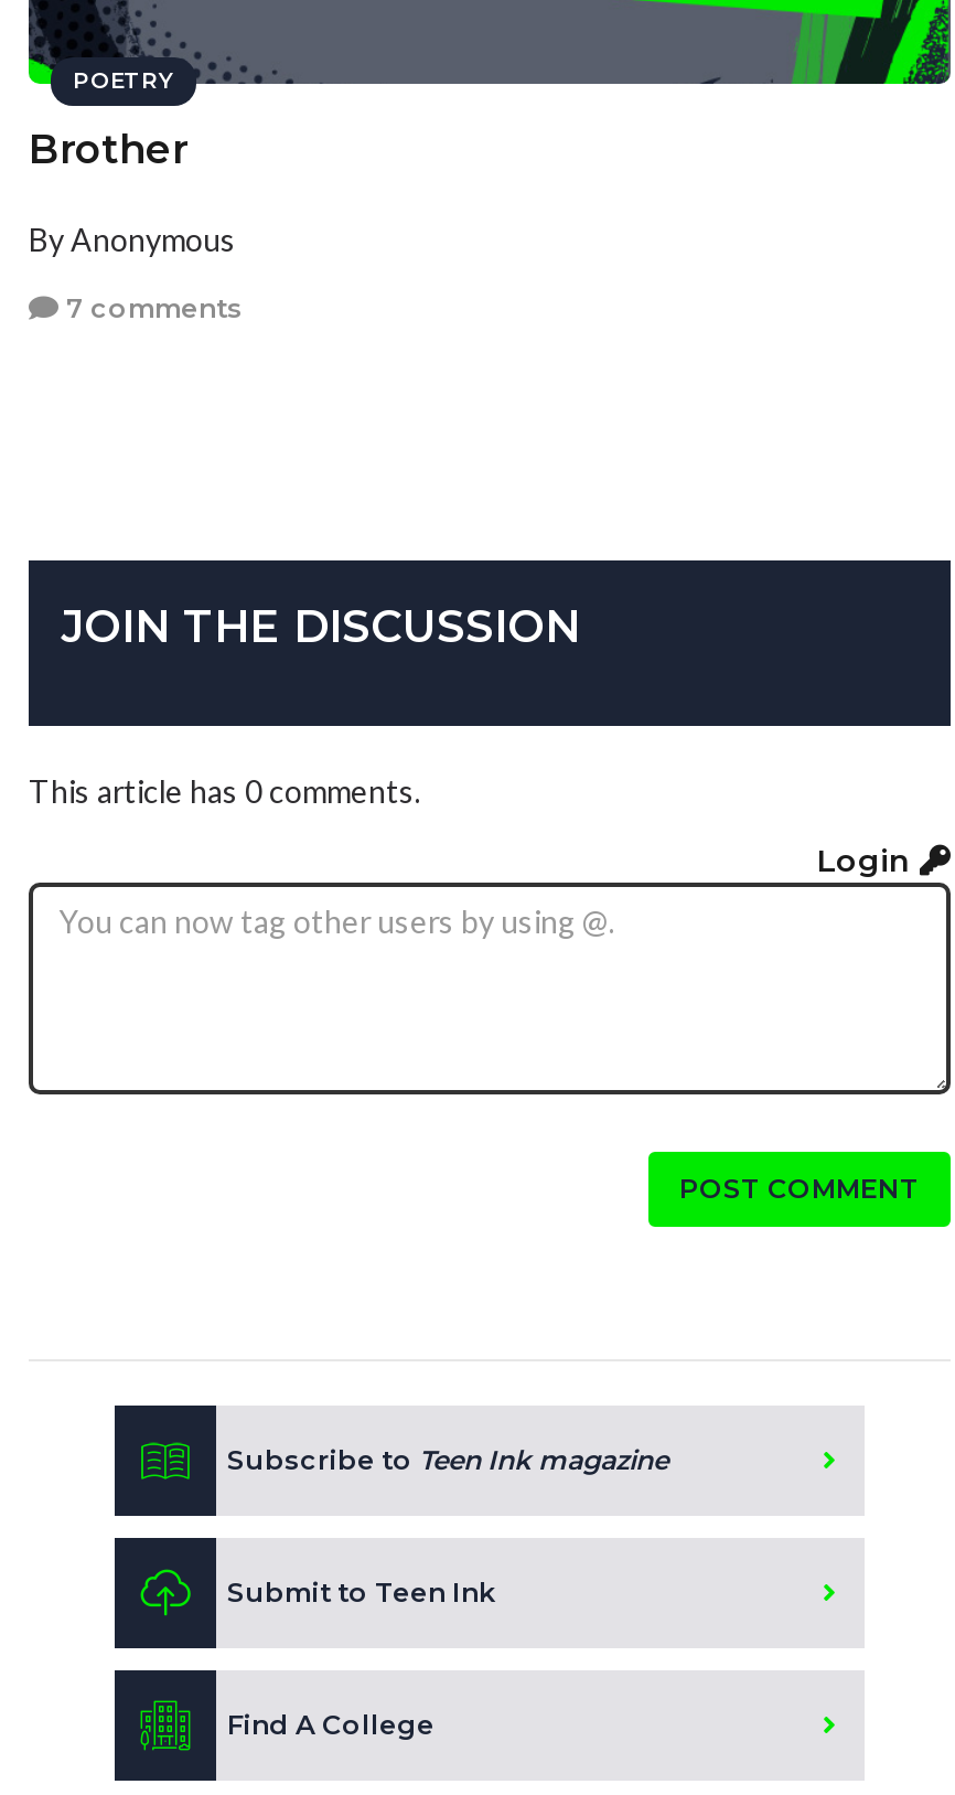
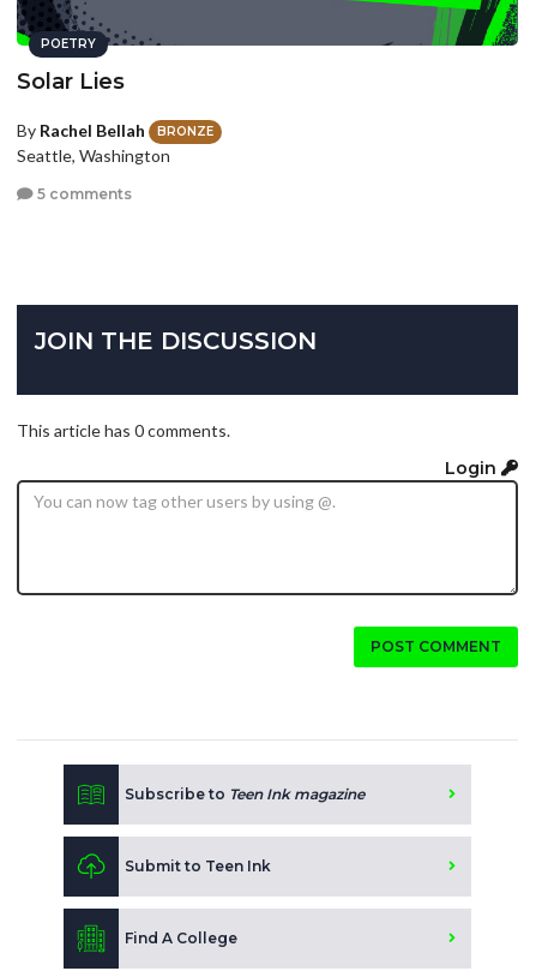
[29,125,187,174] Brother -> [17,68,125,95] Solar Lies
[29,220,236,258] By Anonymous -> [17,120,213,166] By Rachel Bellah | BRONZE | Seattle, Washington
[60,292,243,325] 7 comments -> [34,184,132,202] 5 comments

